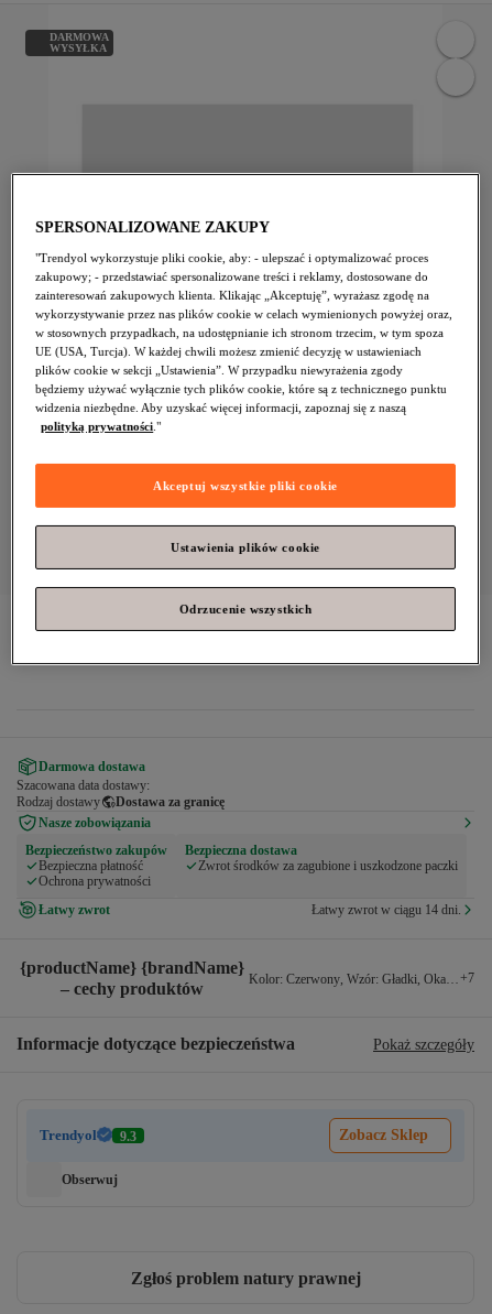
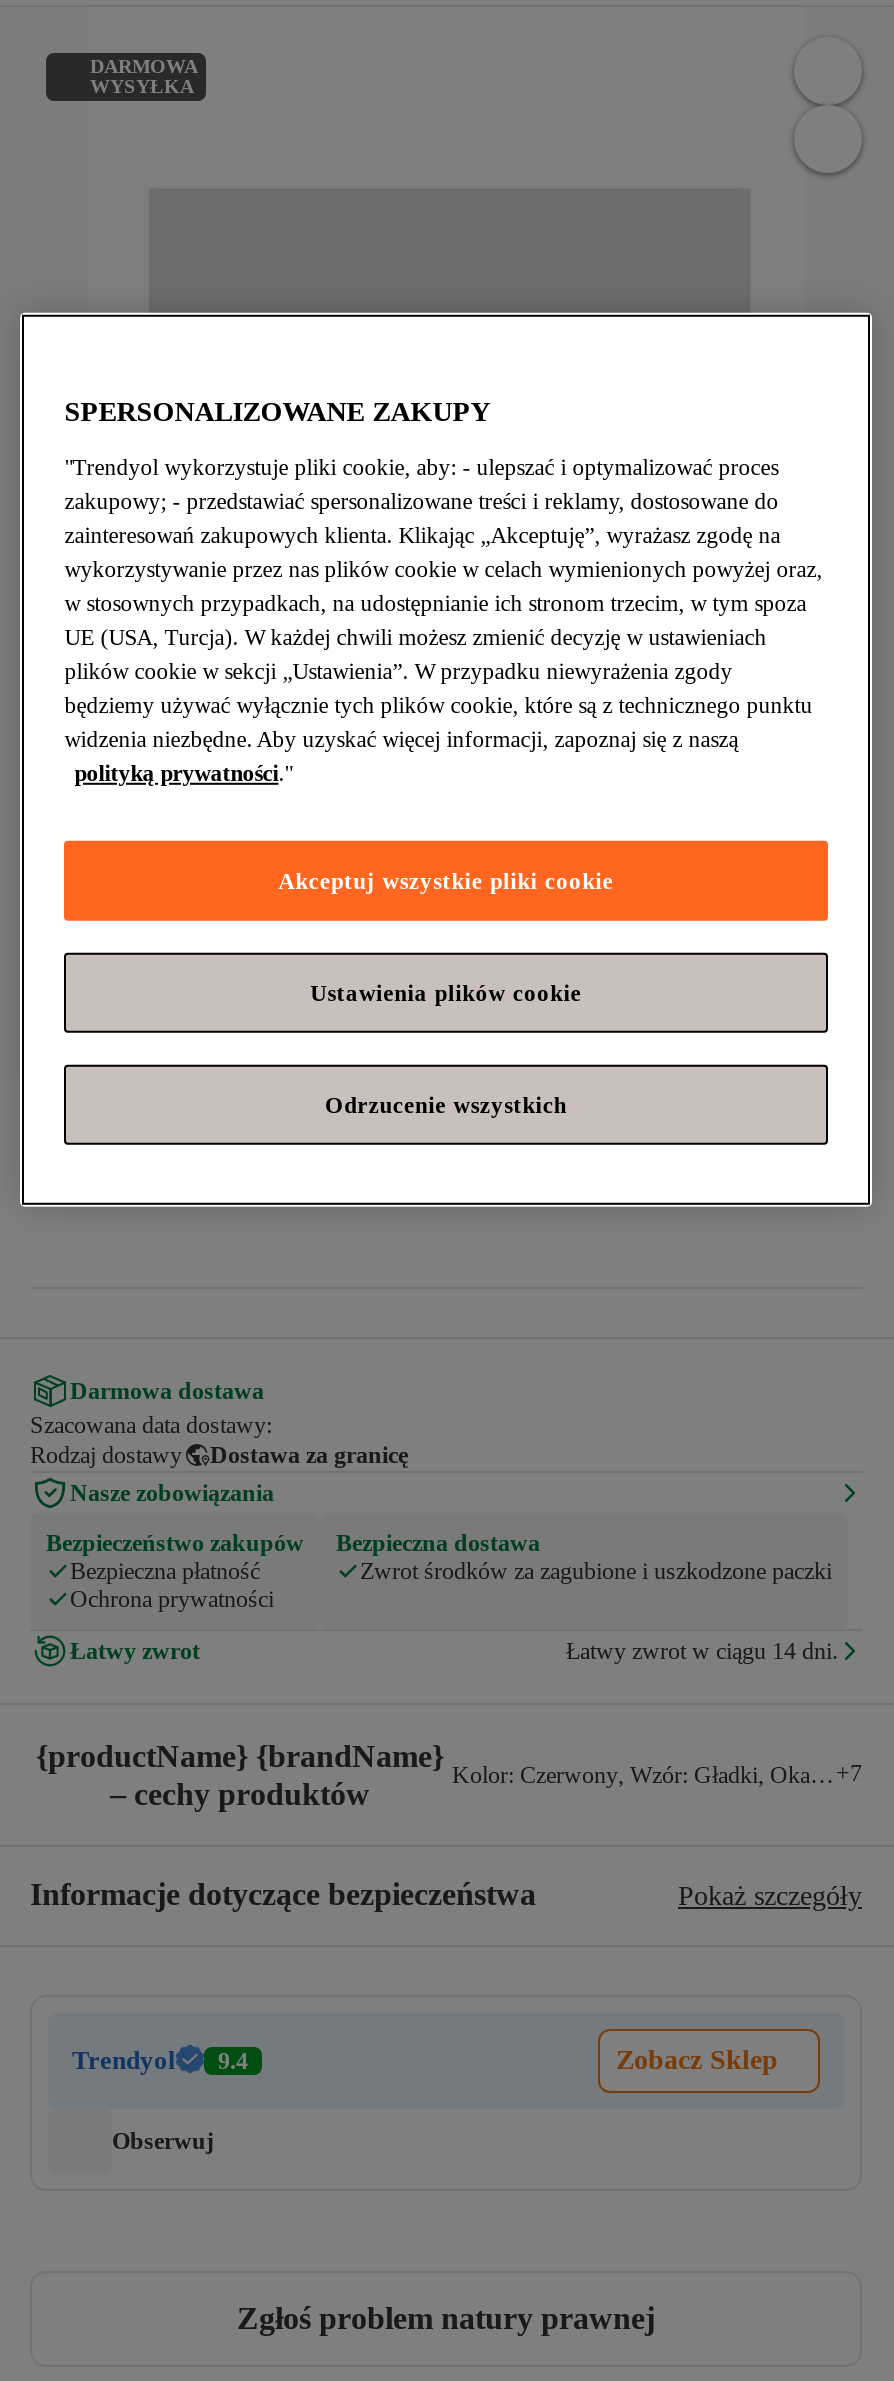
[40,1127,136,1144] Trendyol 9.3 -> [72,2044,248,2075] Trendyol 9.4

